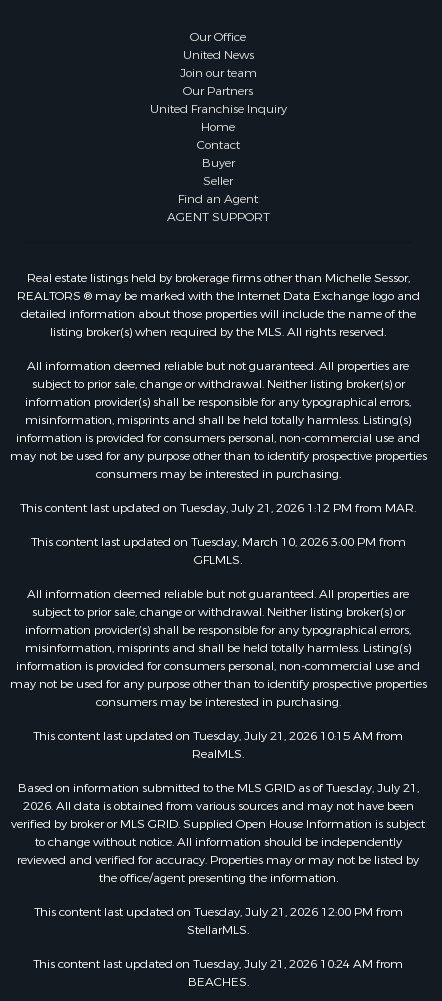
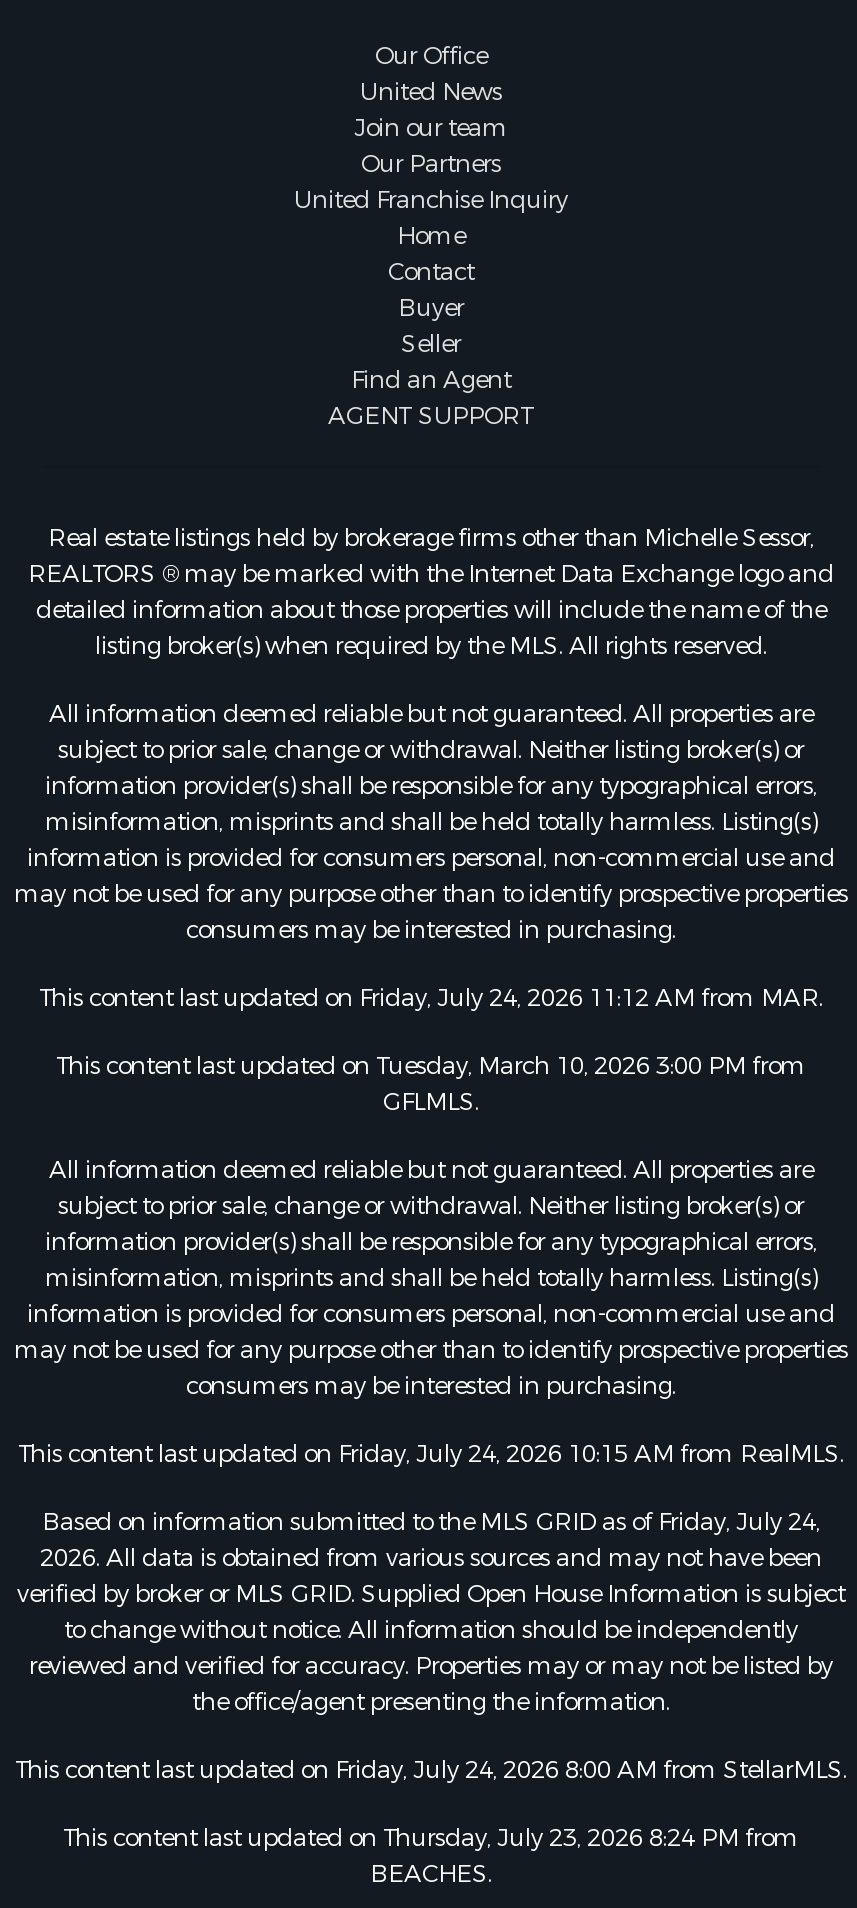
[20,500,416,516] This content last updated on Tuesday, July 21, 2026 1:12 PM from MAR. -> [39,982,823,1014] This content last updated on Friday, July 24, 2026 11:12 AM from MAR.
[33,728,403,762] This content last updated on Tuesday, July 21, 2026 10:15 AM from | RealMLS. -> [18,1438,844,1470] This content last updated on Friday, July 24, 2026 10:15 AM from RealMLS.
[17,780,418,796] Based on information submitted to the MLS GRID as of Tuesday, July 21, -> [42,1506,820,1538] Based on information submitted to the MLS GRID as of Friday, July 24,
[33,904,402,938] This content last updated on Tuesday, July 21, 2026 12:00 PM from | StellarMLS. -> [15,1754,847,1786] This content last updated on Friday, July 24, 2026 8:00 AM from StellarMLS.
[33,956,403,972] This content last updated on Tuesday, July 21, 2026 10:24 AM from -> [63,1822,799,1854] This content last updated on Thursday, July 23, 2026 8:24 PM from

